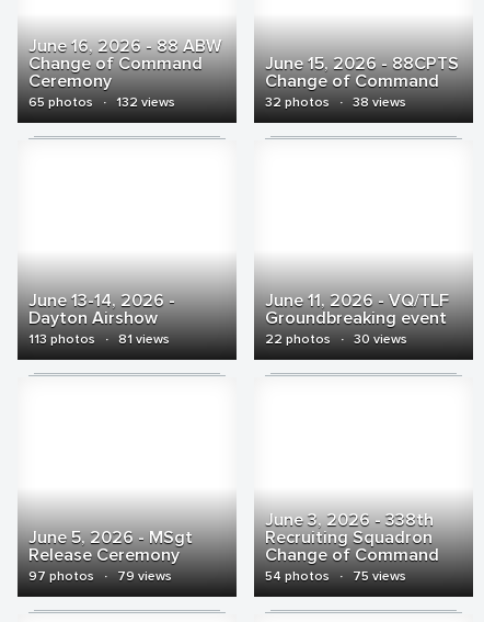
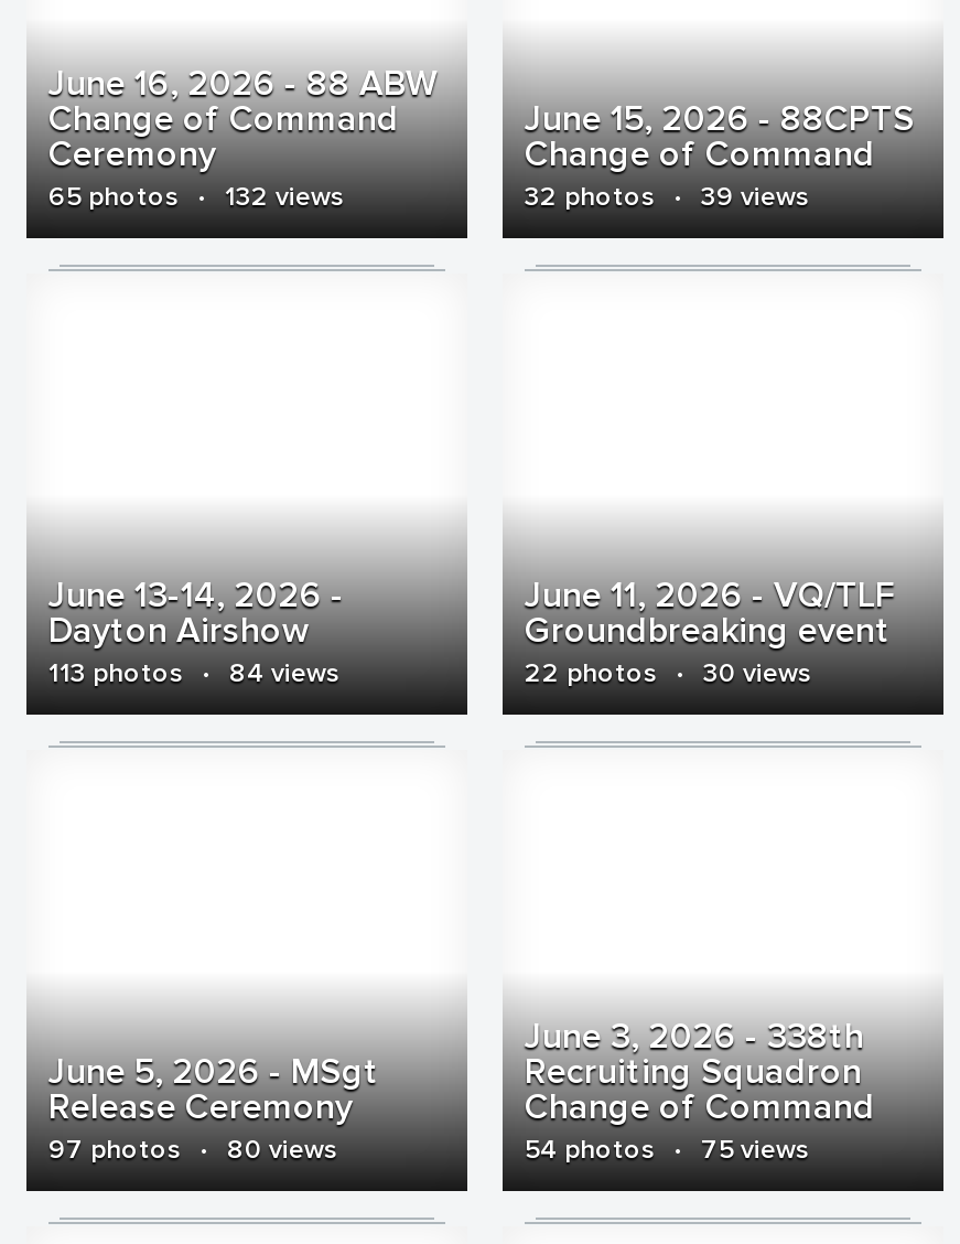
[265,94,406,111] 32 photos · 38 views -> [525,181,809,214] 32 photos · 39 views
[28,331,170,348] 113 photos · 81 views -> [48,657,339,690] 113 photos · 84 views
[28,568,172,585] 97 photos · 79 views -> [48,1134,337,1167] 97 photos · 80 views

